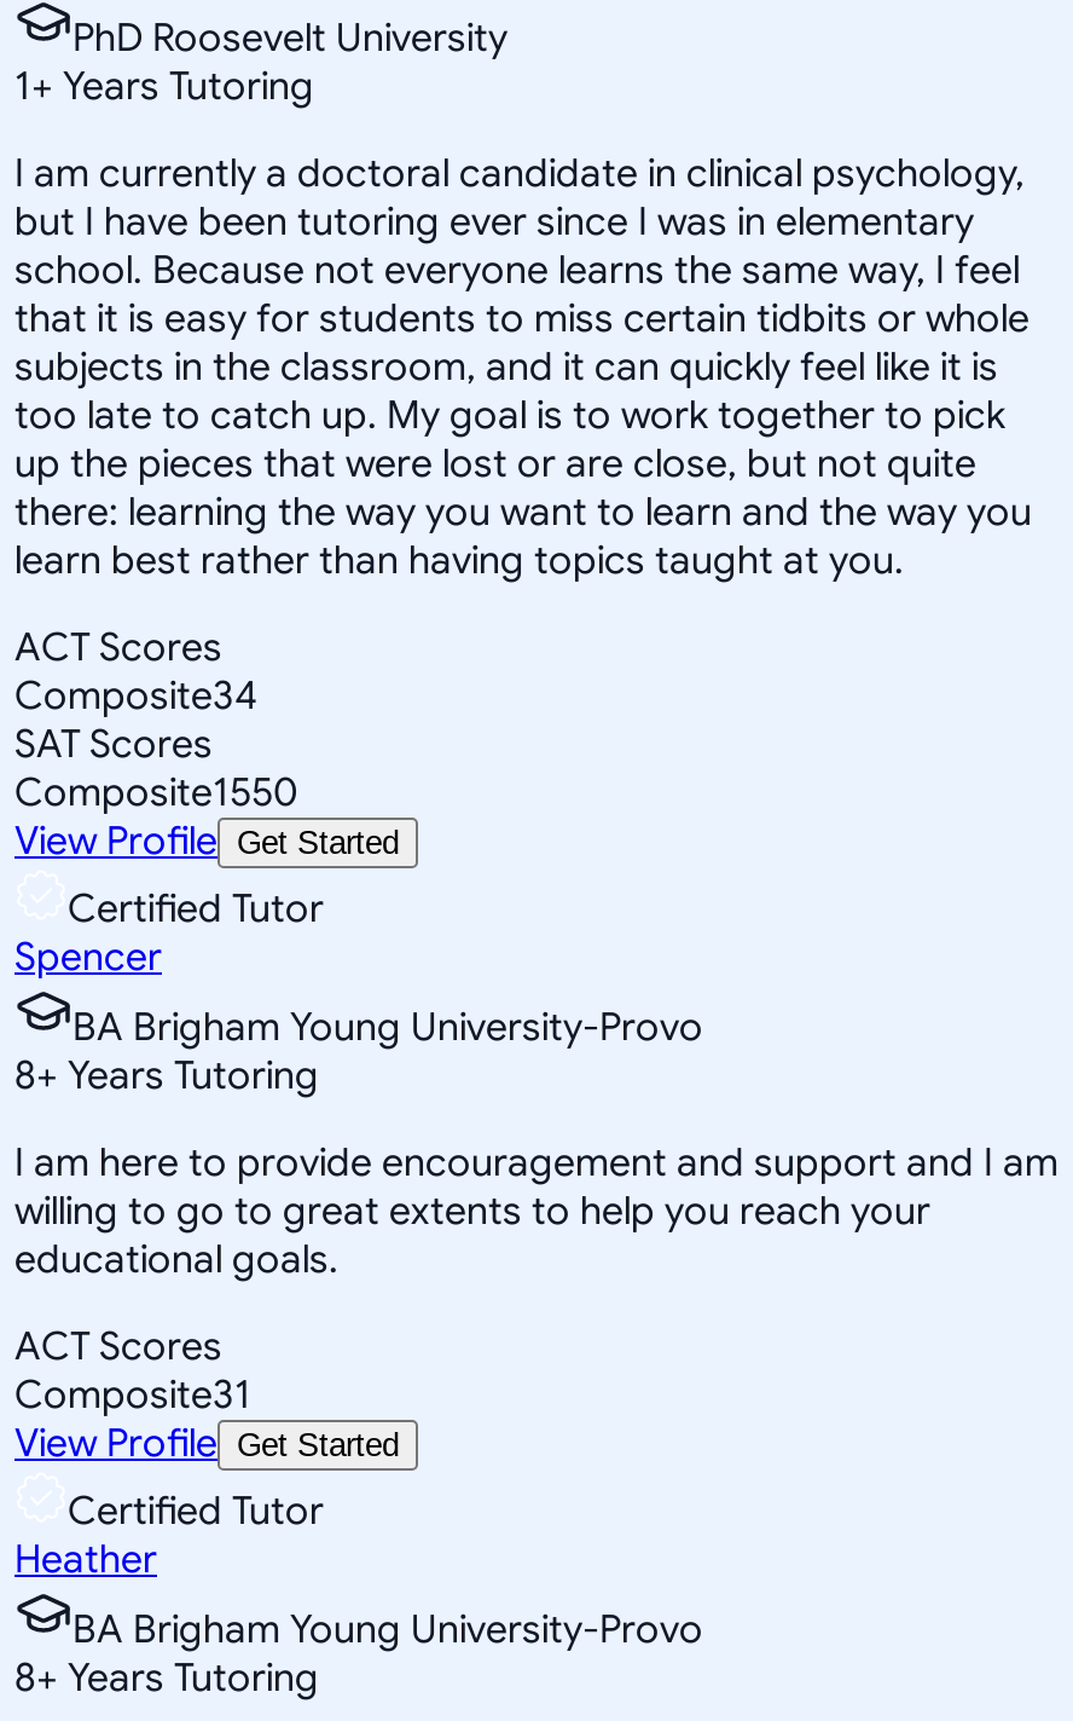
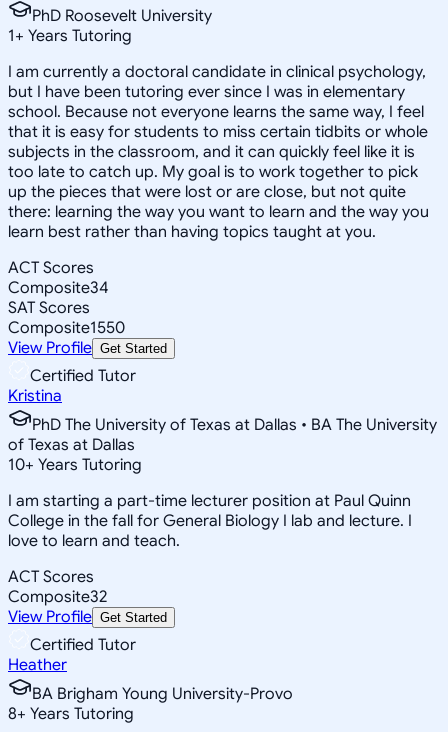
[14,933,703,1100] Spencer | BA Brigham Young University-Provo | 8+ Years Tutoring -> [8,386,437,475] Kristina | PhD The University of Texas at Dallas • BA The University | of Texas at Dallas | 10+ Years Tutoring
[14,1138,1058,1283] I am here to provide encouragement and support and I am | willing to go to great extents to help you reach your | educational goals. -> [8,491,412,551] I am starting a part-time lecturer position at Paul Quinn | College in the fall for General Biology I lab and lecture. I | love to learn and teach.
[14,1371,251,1419] Composite31 -> [8,587,107,607] Composite32

